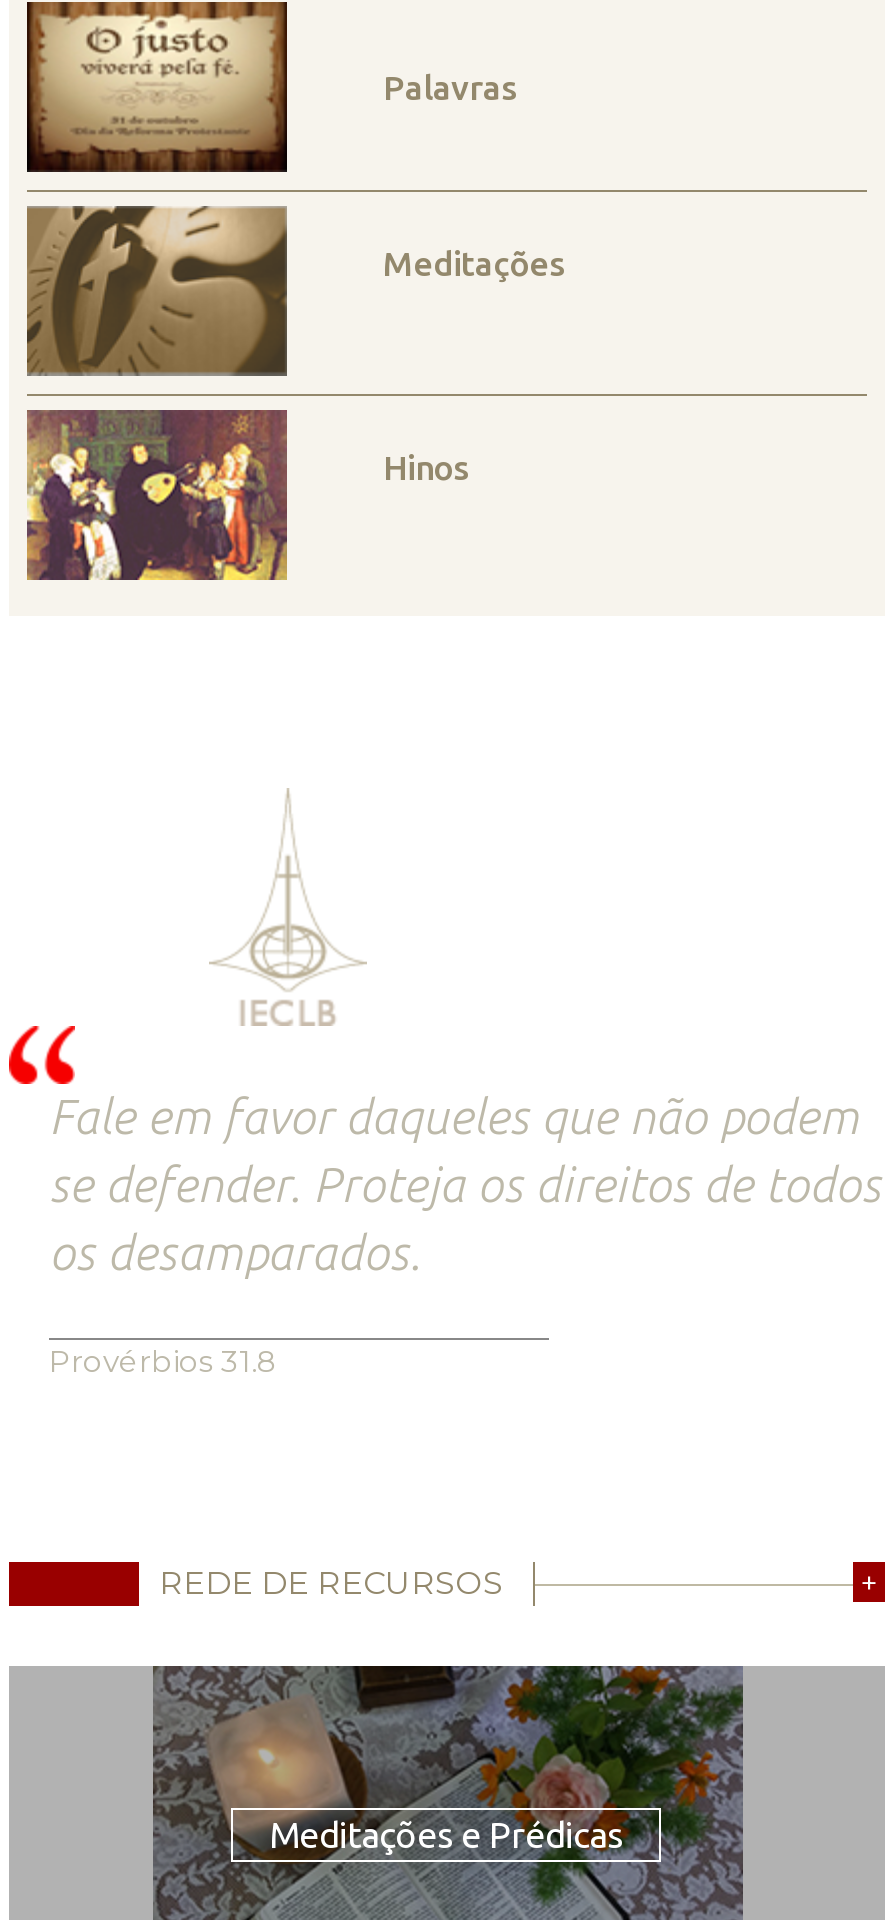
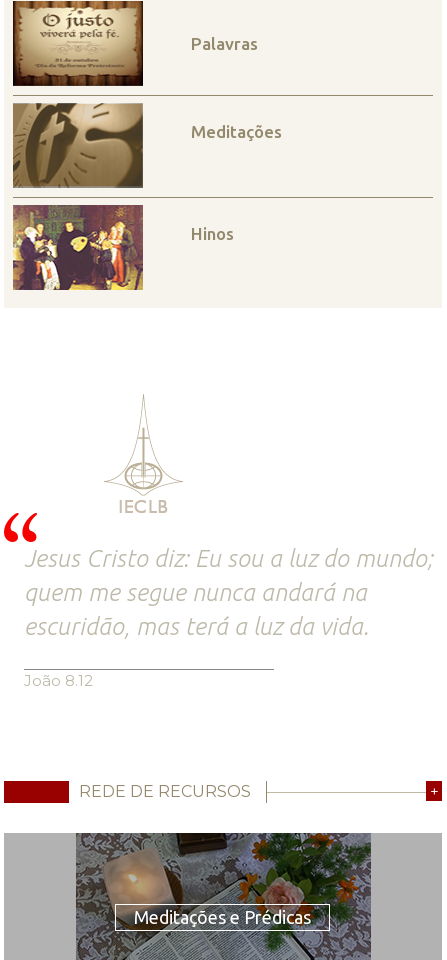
[49,1090,881,1280] Fale em favor daqueles que não podem | se defender. Proteja os direitos de todos | os desamparados. -> [24,545,433,640] Jesus Cristo diz: Eu sou a luz do mundo; | quem me segue nunca andará na | escuridão, mas terá a luz da vida.
[49,1342,277,1380] Provérbios 31.8 -> [24,671,93,690] João 8.12

